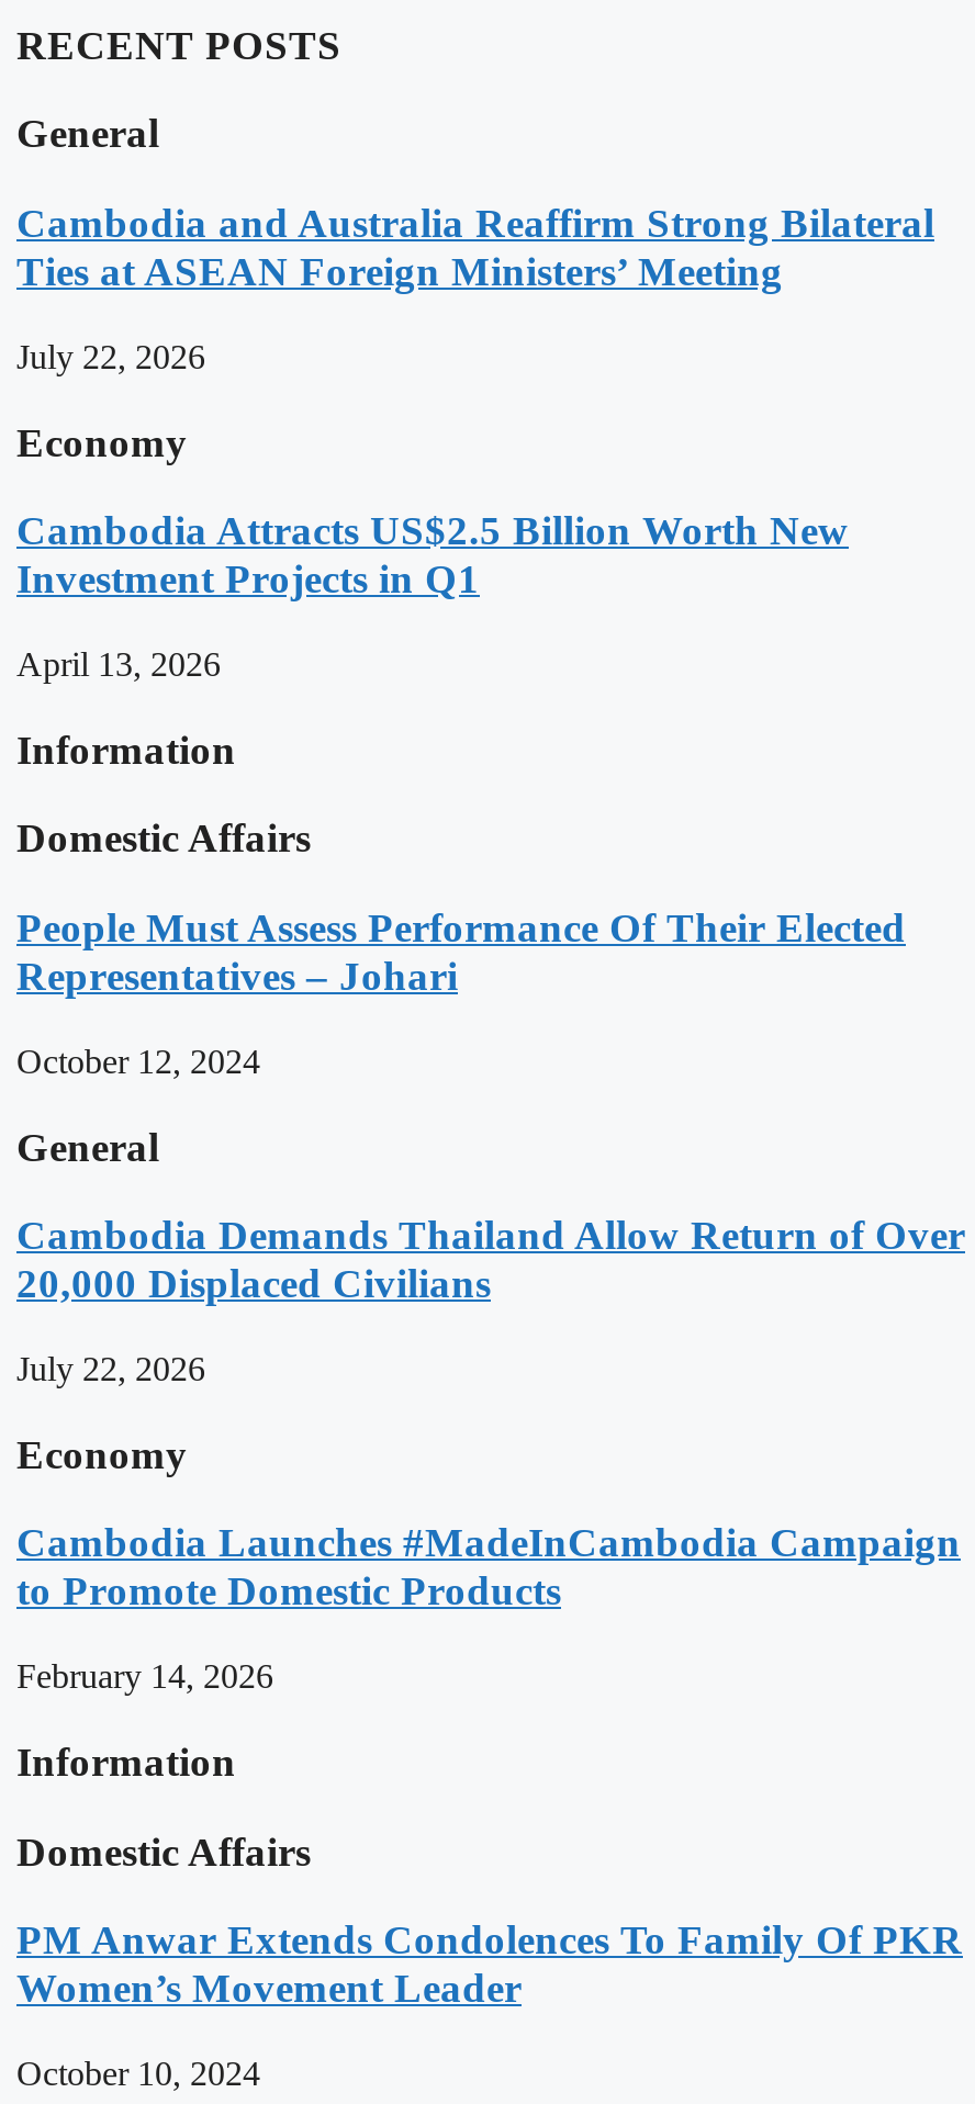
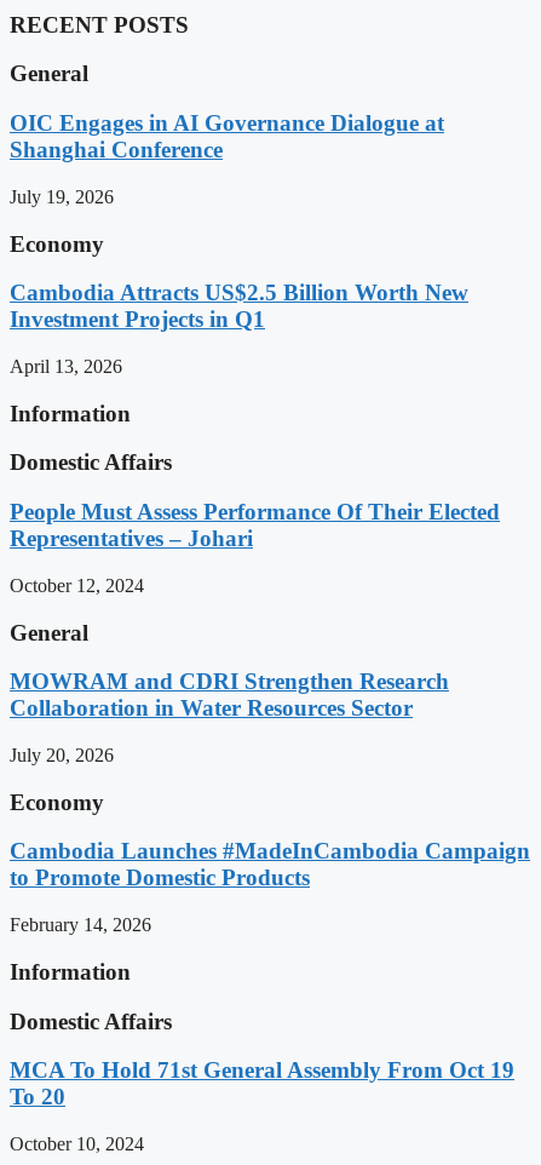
[16,200,934,294] Cambodia and Australia Reaffirm Strong Bilateral | Ties at ASEAN Foreign Ministers’ Meeting -> [10,110,444,162] OIC Engages in AI Governance Dialogue at | Shanghai Conference
[16,338,205,375] July 22, 2026 -> [10,186,114,207] July 19, 2026
[16,1212,965,1307] Cambodia Demands Thailand Allow Return of Over | 20,000 Displaced Civilians -> [10,669,449,721] MOWRAM and CDRI Strengthen Research | Collaboration in Water Resources Sector
[16,1350,205,1387] July 22, 2026 -> [10,745,114,765] July 20, 2026
[16,1917,963,2011] PM Anwar Extends Condolences To Family Of PKR | Women’s Movement Leader -> [10,1058,514,1110] MCA To Hold 71st General Assembly From Oct 19 | To 20

